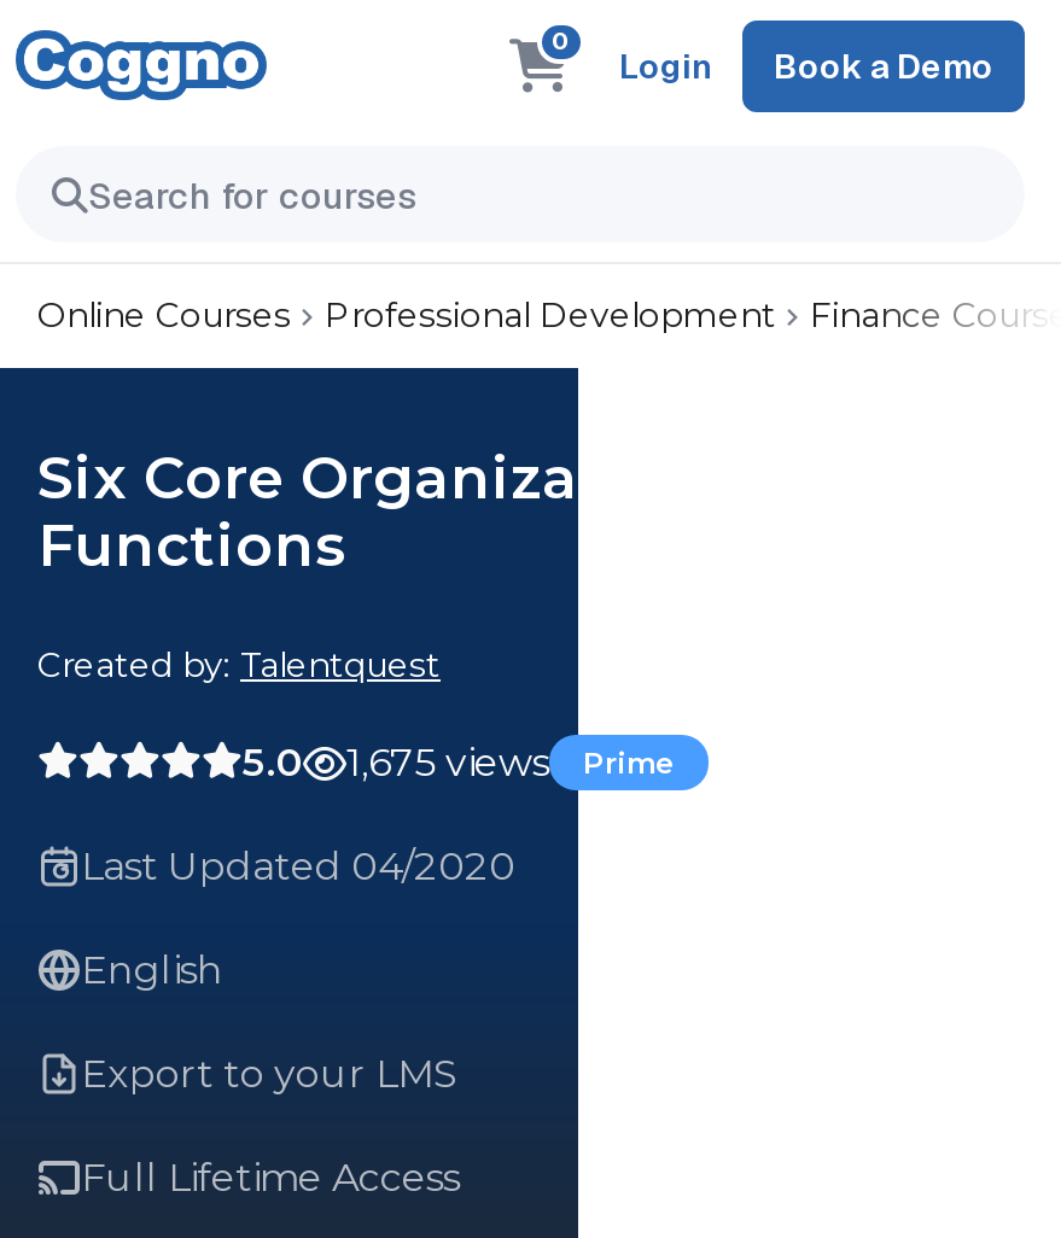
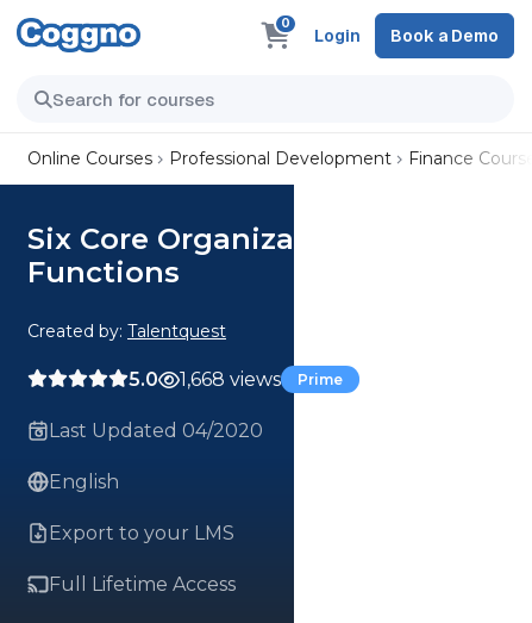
[243,740,675,786] 5.0 1,675 views Prime -> [129,368,343,391] 5.0 1,668 views Prime

